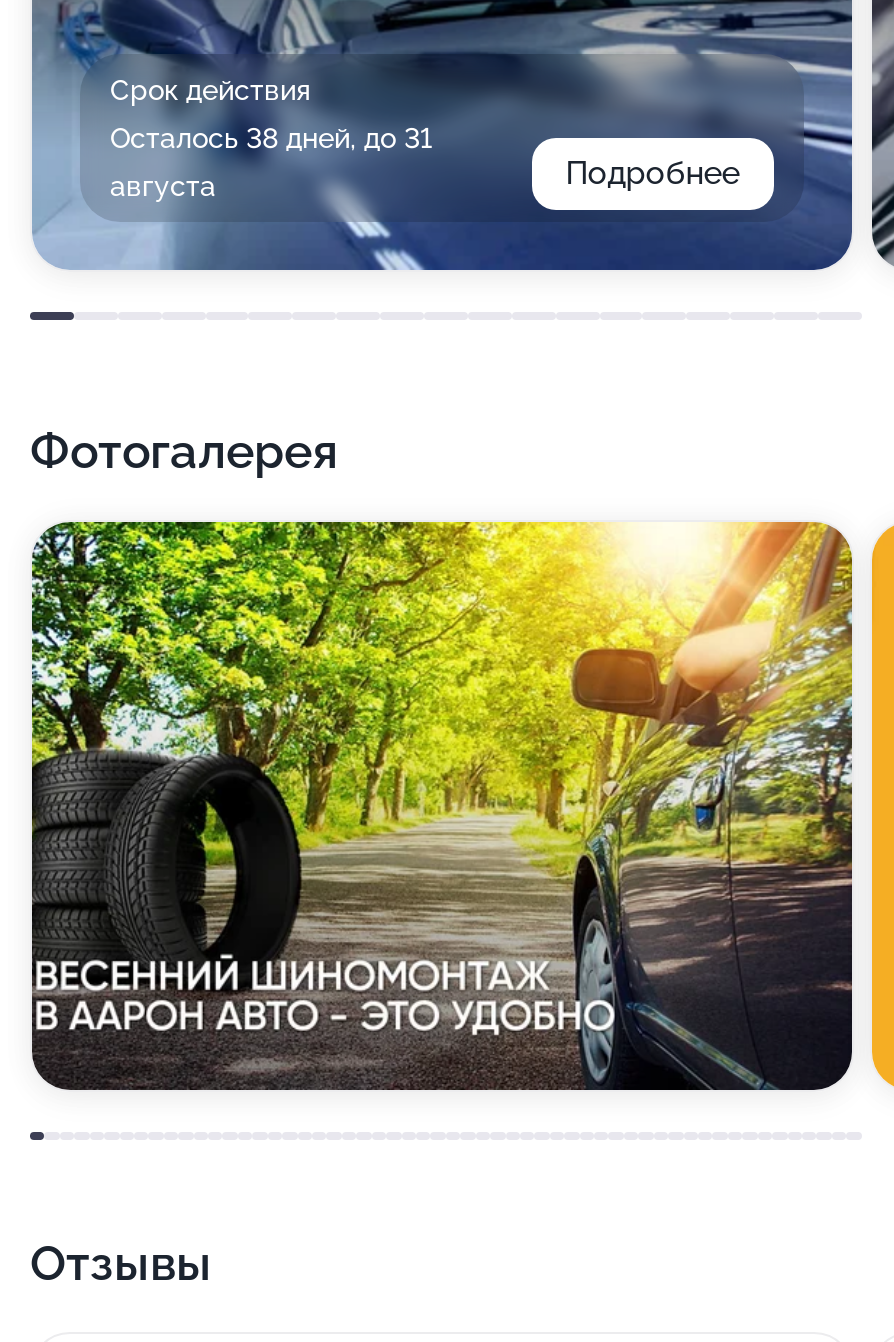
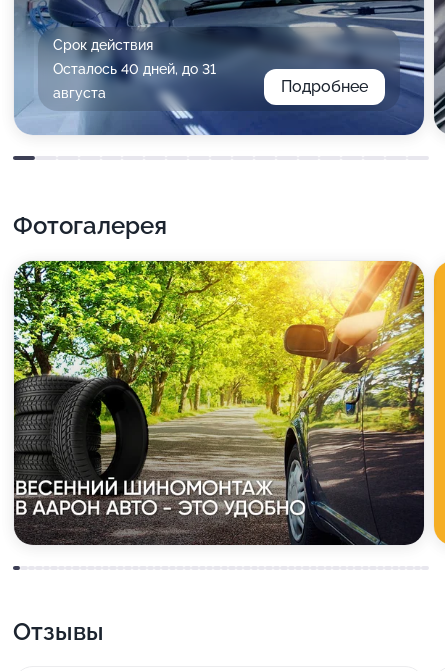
[110,122,432,154] Осталось 38 дней, до 31 -> [53,61,216,77] Осталось 40 дней, до 31

